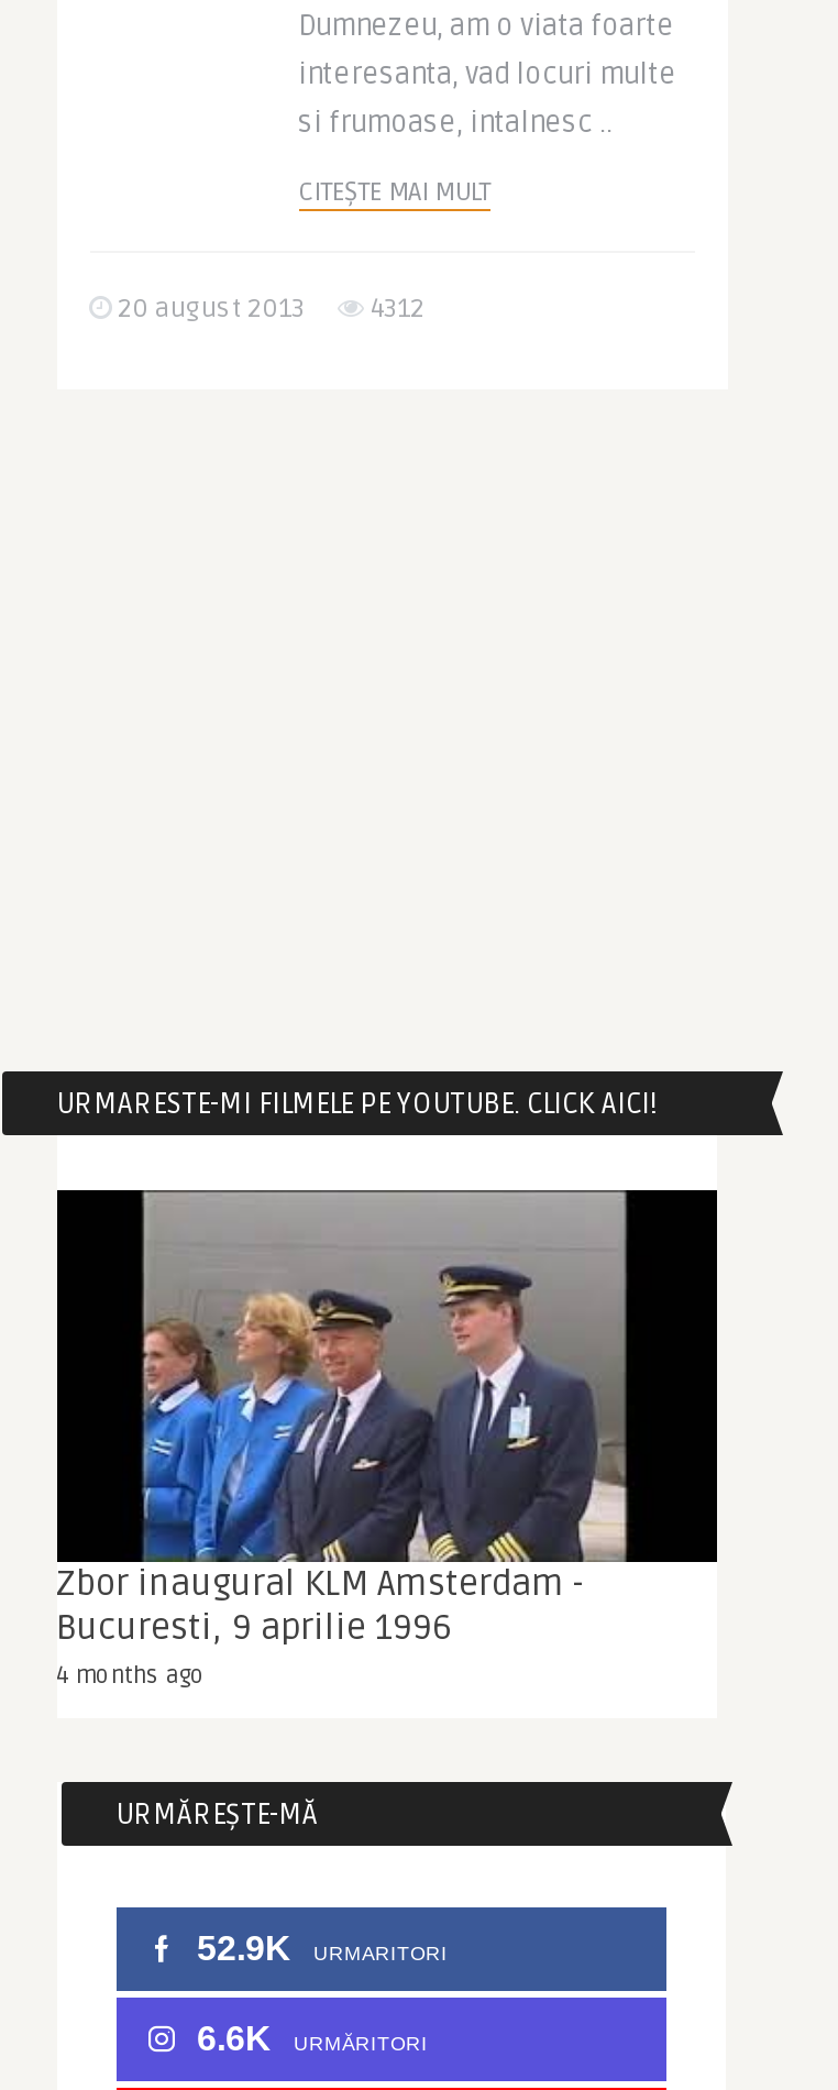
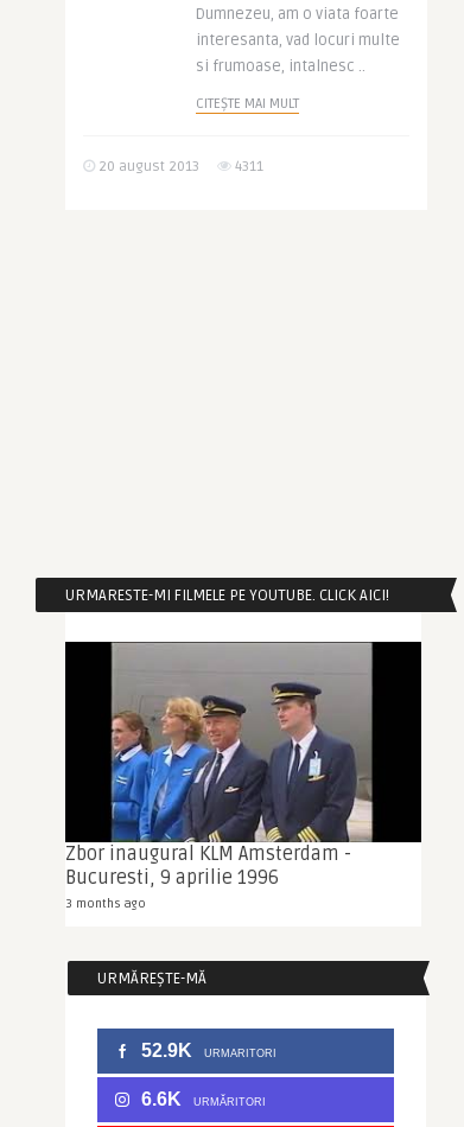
[111,293,426,326] 20 august 2013 4312 -> [94,158,263,176] 20 august 2013 4311
[56,1661,206,1689] 4 months ago -> [65,895,145,911] 3 months ago

